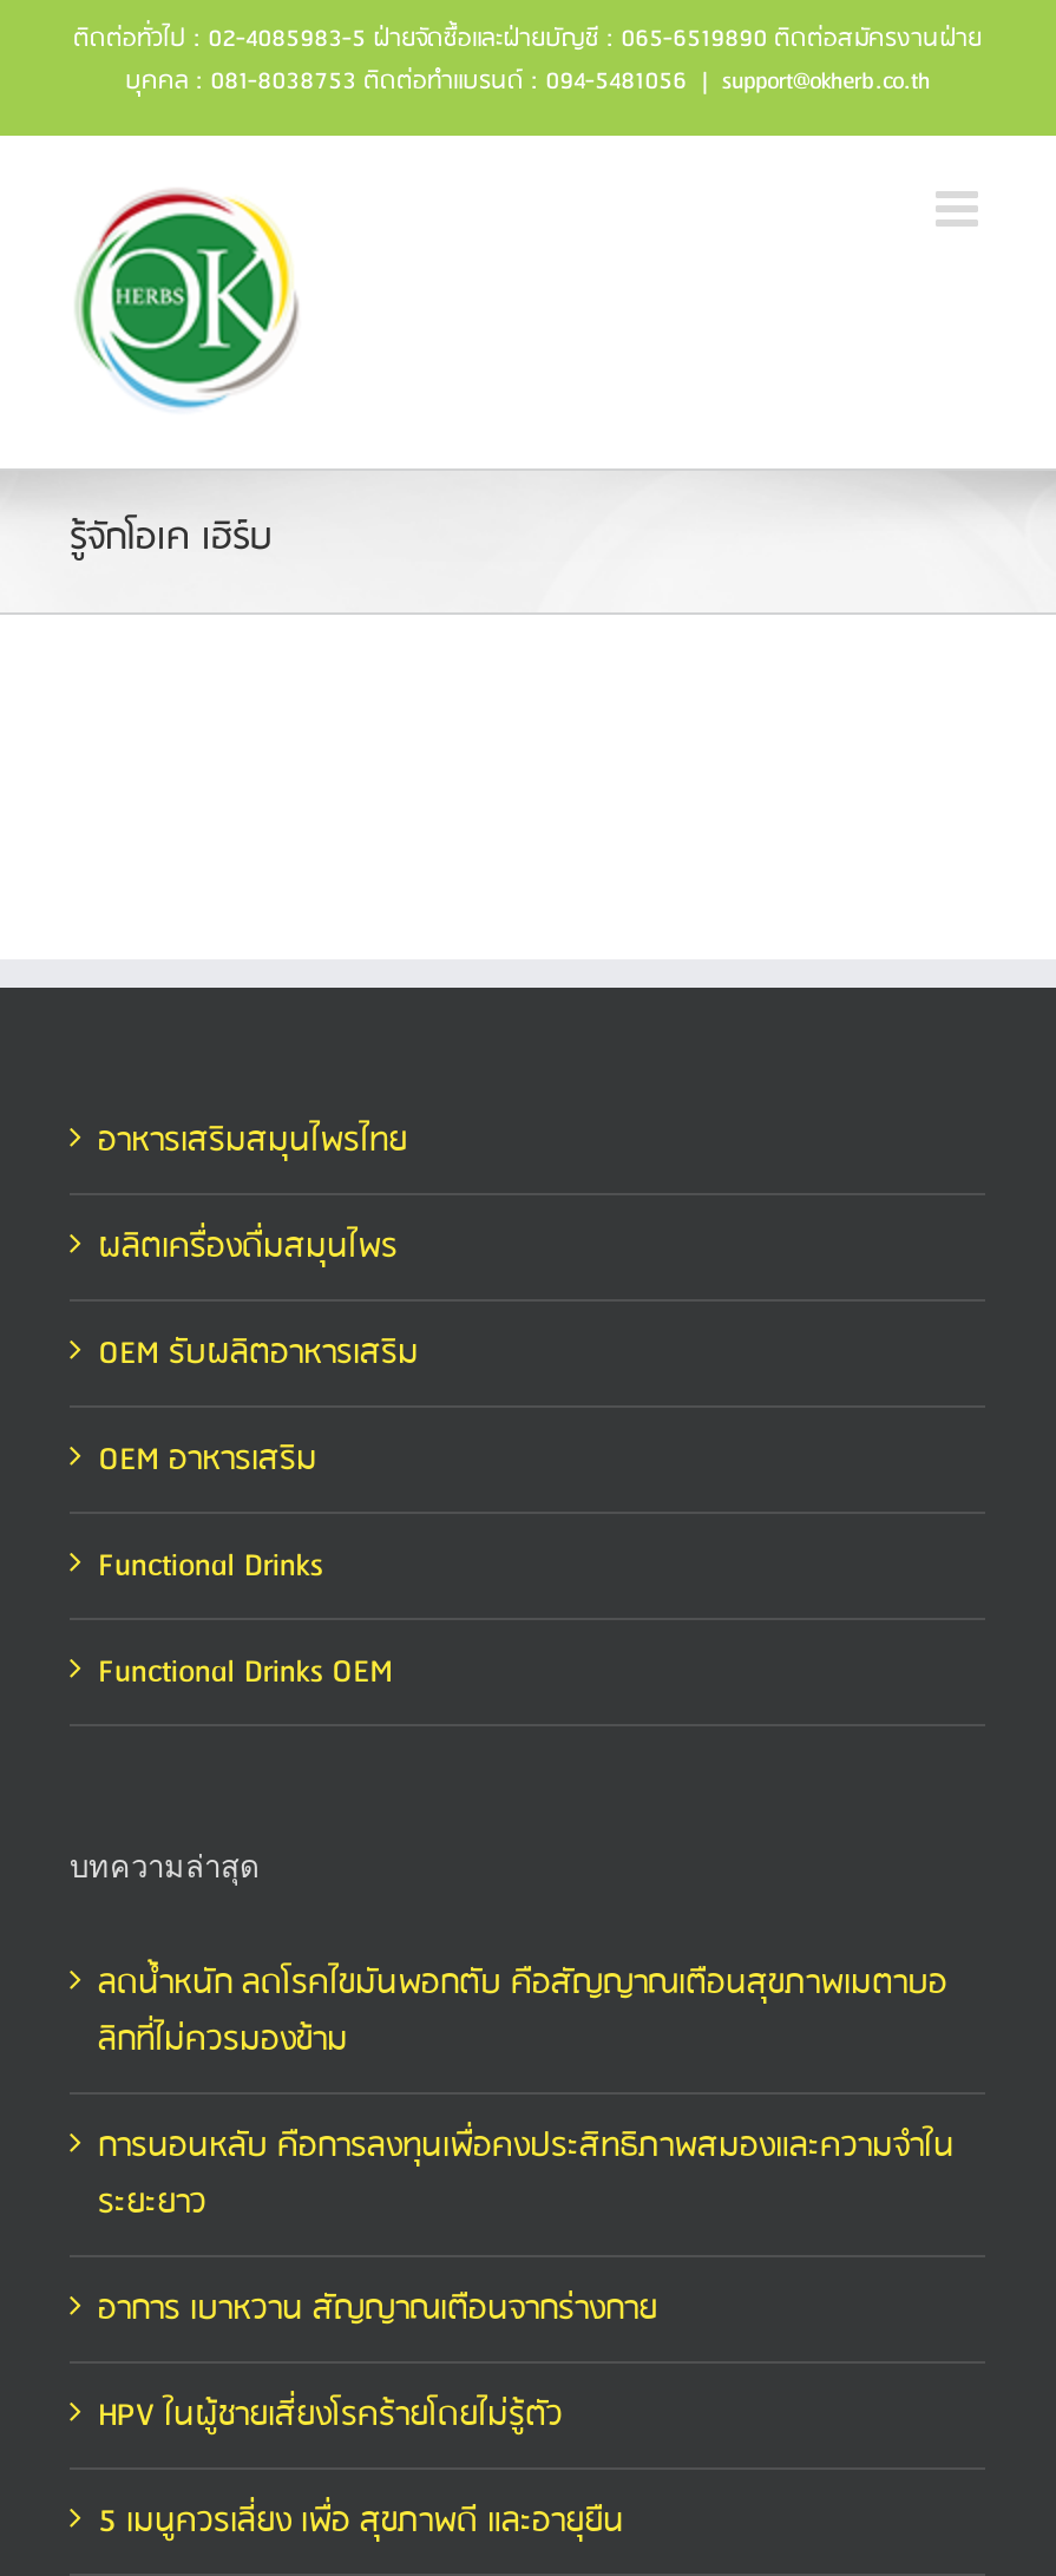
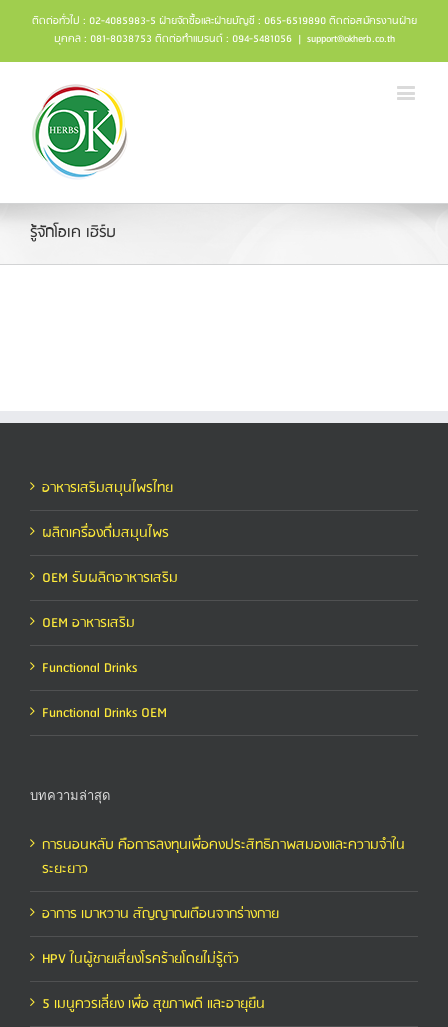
[98,1955,947,2069] ลดน้ำหนัก ลดโรคไขมันพอกตับ คือสัญญาณเตือนสุขภาพเมตาบอ | ลิกที่ไม่ควรมองข้าม -> none

